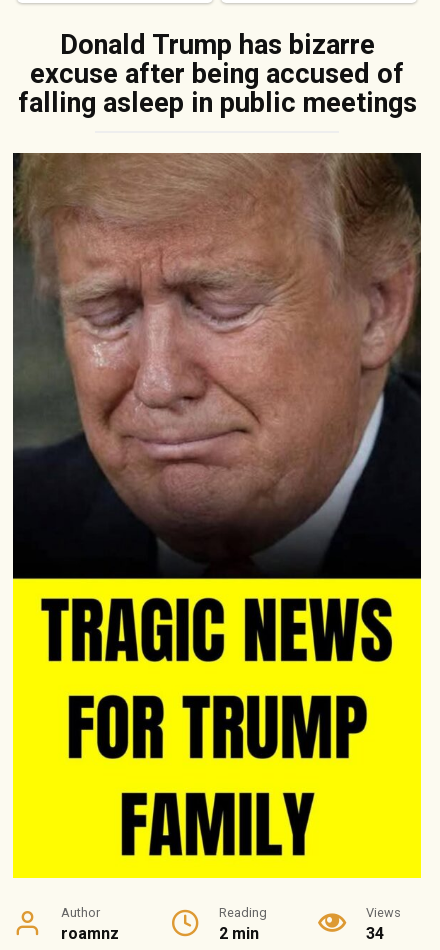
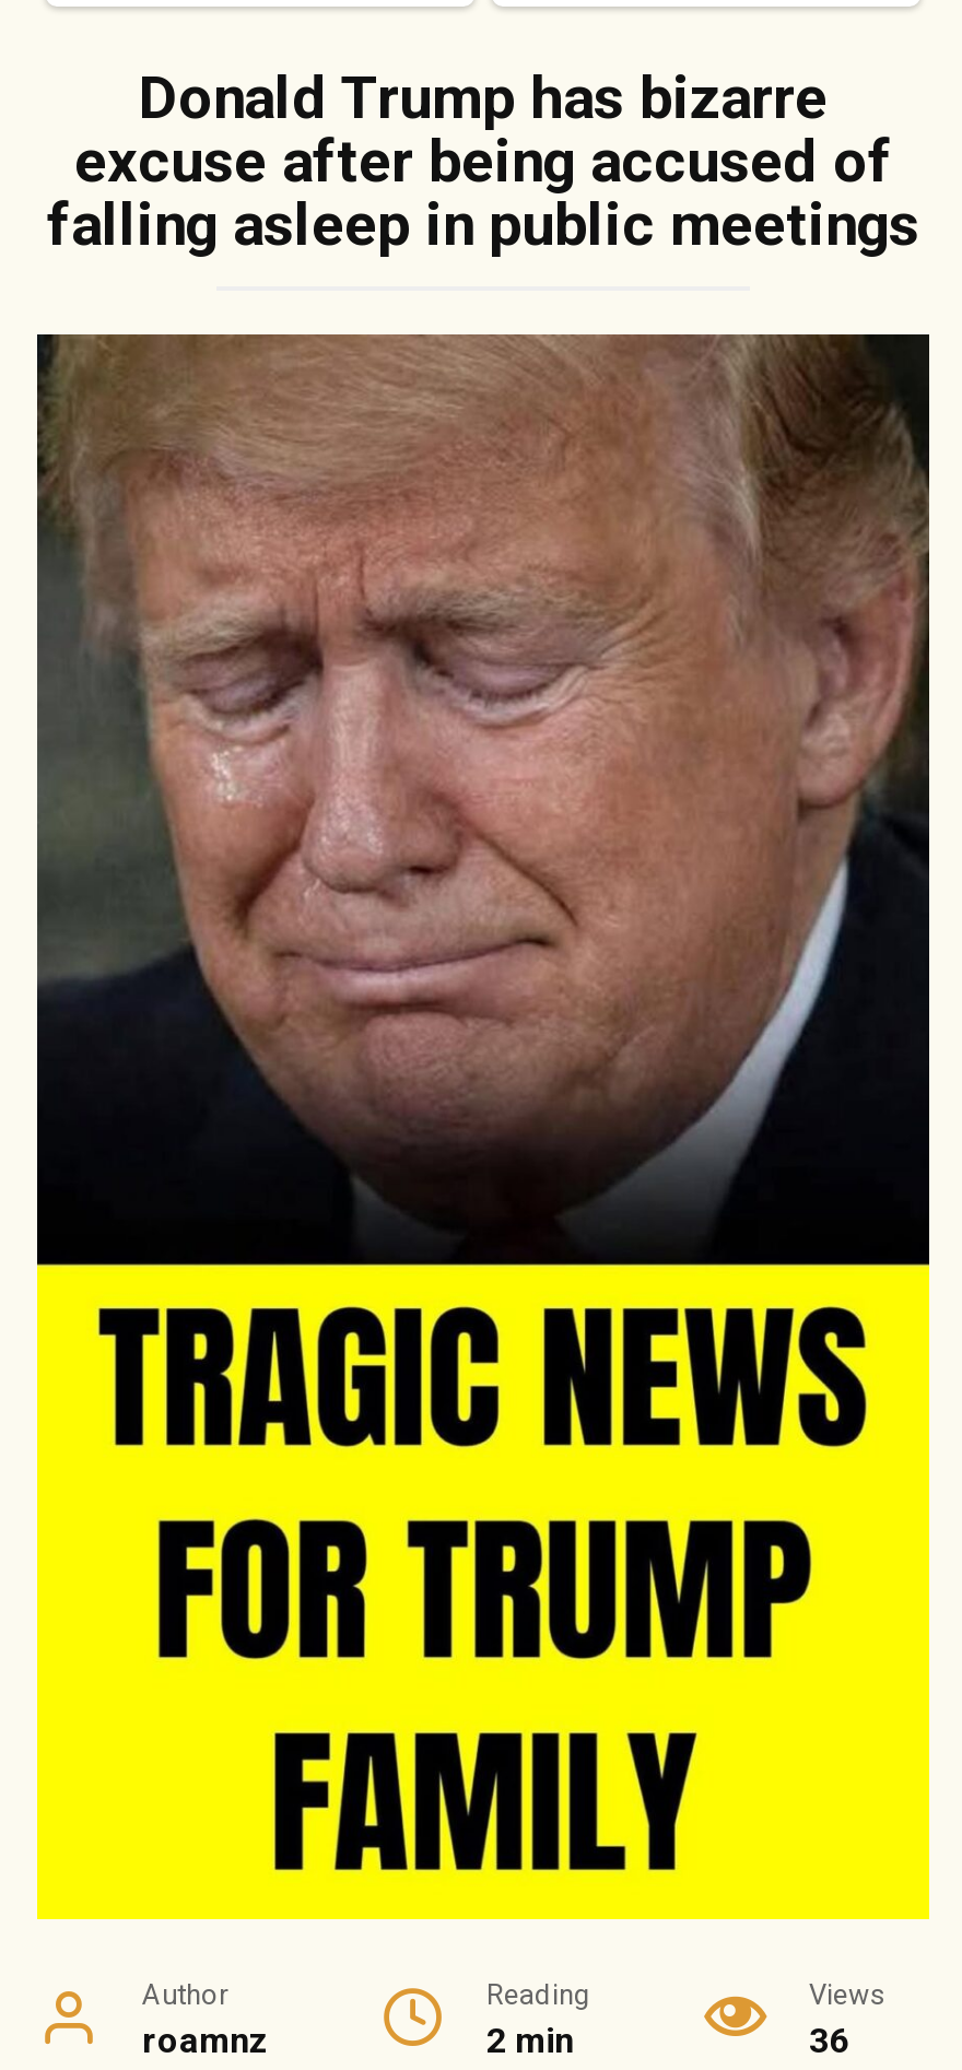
[366,923,384,942] 34 -> [809,2020,848,2061] 36

